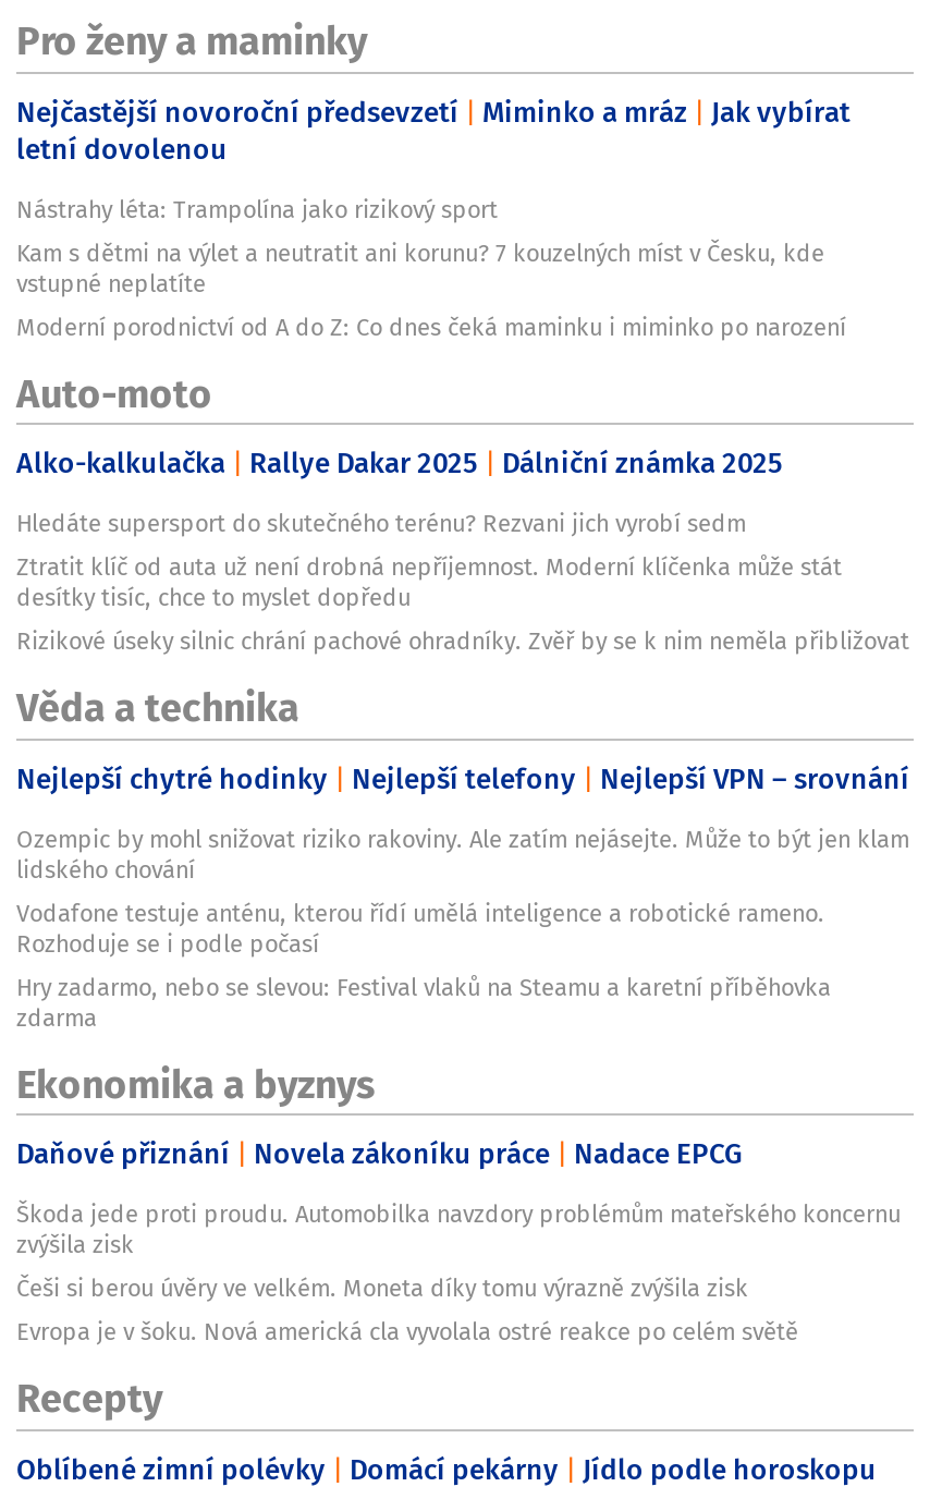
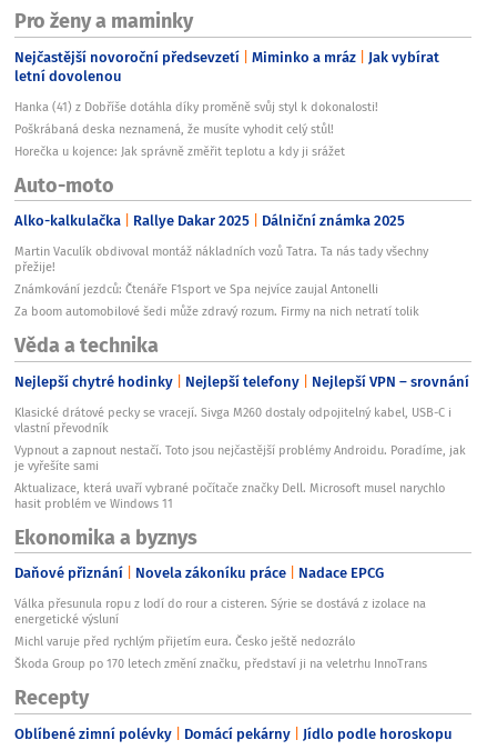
[16,191,846,344] Nástrahy léta: Trampolína jako rizikový sport | Kam s dětmi na výlet a neutratit ani korunu? 7 kouzelných míst v Česku, kde | vstupné neplatíte | Moderní porodnictví od A do Z: Co dnes čeká maminku i miminko po narození -> [14,97,378,160] Hanka (41) z Dobříše dotáhla díky proměně svůj styl k dokonalosti! | Poškrábaná deska neznamená, že musíte vyhodit celý stůl! | Horečka u kojence: Jak správně změřit teplotu a kdy ji srážet
[16,506,909,658] Hledáte supersport do skutečného terénu? Rezvani jich vyrobí sedm | Ztratit klíč od auta už není drobná nepříjemnost. Moderní klíčenka může stát | desítky tisíc, chce to myslet dopředu | Rizikové úseky silnic chrání pachové ohradníky. Zvěř by se k nim neměla přibližovat -> [14,242,428,320] Martin Vaculík obdivoval montáž nákladních vozů Tatra. Ta nás tady všechny | přežije! | Známkování jezdců: Čtenáře F1sport ve Spa nejvíce zaujal Antonelli | Za boom automobilové šedi může zdravý rozum. Firmy na nich netratí tolik
[16,821,909,1034] Ozempic by mohl snižovat riziko rakoviny. Ale zatím nejásejte. Může to být jen klam | lidského chování | Vodafone testuje anténu, kterou řídí umělá inteligence a robotické rameno. | Rozhoduje se i podle počasí | Hry zadarmo, nebo se slevou: Festival vlaků na Steamu a karetní příběhovka | zdarma -> [14,403,466,512] Klasické drátové pecky se vracejí. Sivga M260 dostaly odpojitelný kabel, USB-C i | vlastní převodník | Vypnout a zapnout nestačí. Toto jsou nejčastější problémy Androidu. Poradíme, jak | je vyřešíte sami | Aktualizace, která uvaří vybrané počítače značky Dell. Microsoft musel narychlo | hasit problém ve Windows 11
[16,1197,901,1349] Škoda jede proti proudu. Automobilka navzdory problémům mateřského koncernu | zvýšila zisk | Češi si berou úvěry ve velkém. Moneta díky tomu výrazně zvýšila zisk | Evropa je v šoku. Nová americká cla vyvolala ostré reakce po celém světě -> [14,595,427,672] Válka přesunula ropu z lodí do rour a cisteren. Sýrie se dostává z izolace na | energetické výsluní | Michl varuje před rychlým přijetím eura. Česko ještě nedozrálo | Škoda Group po 170 letech změní značku, představí ji na veletrhu InnoTrans

